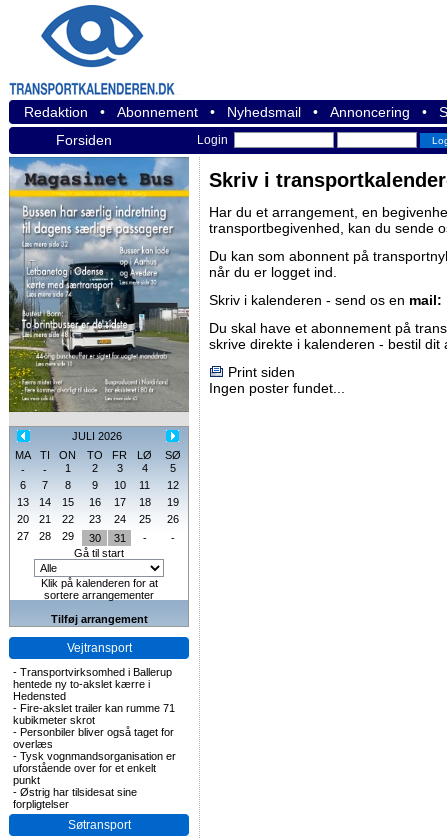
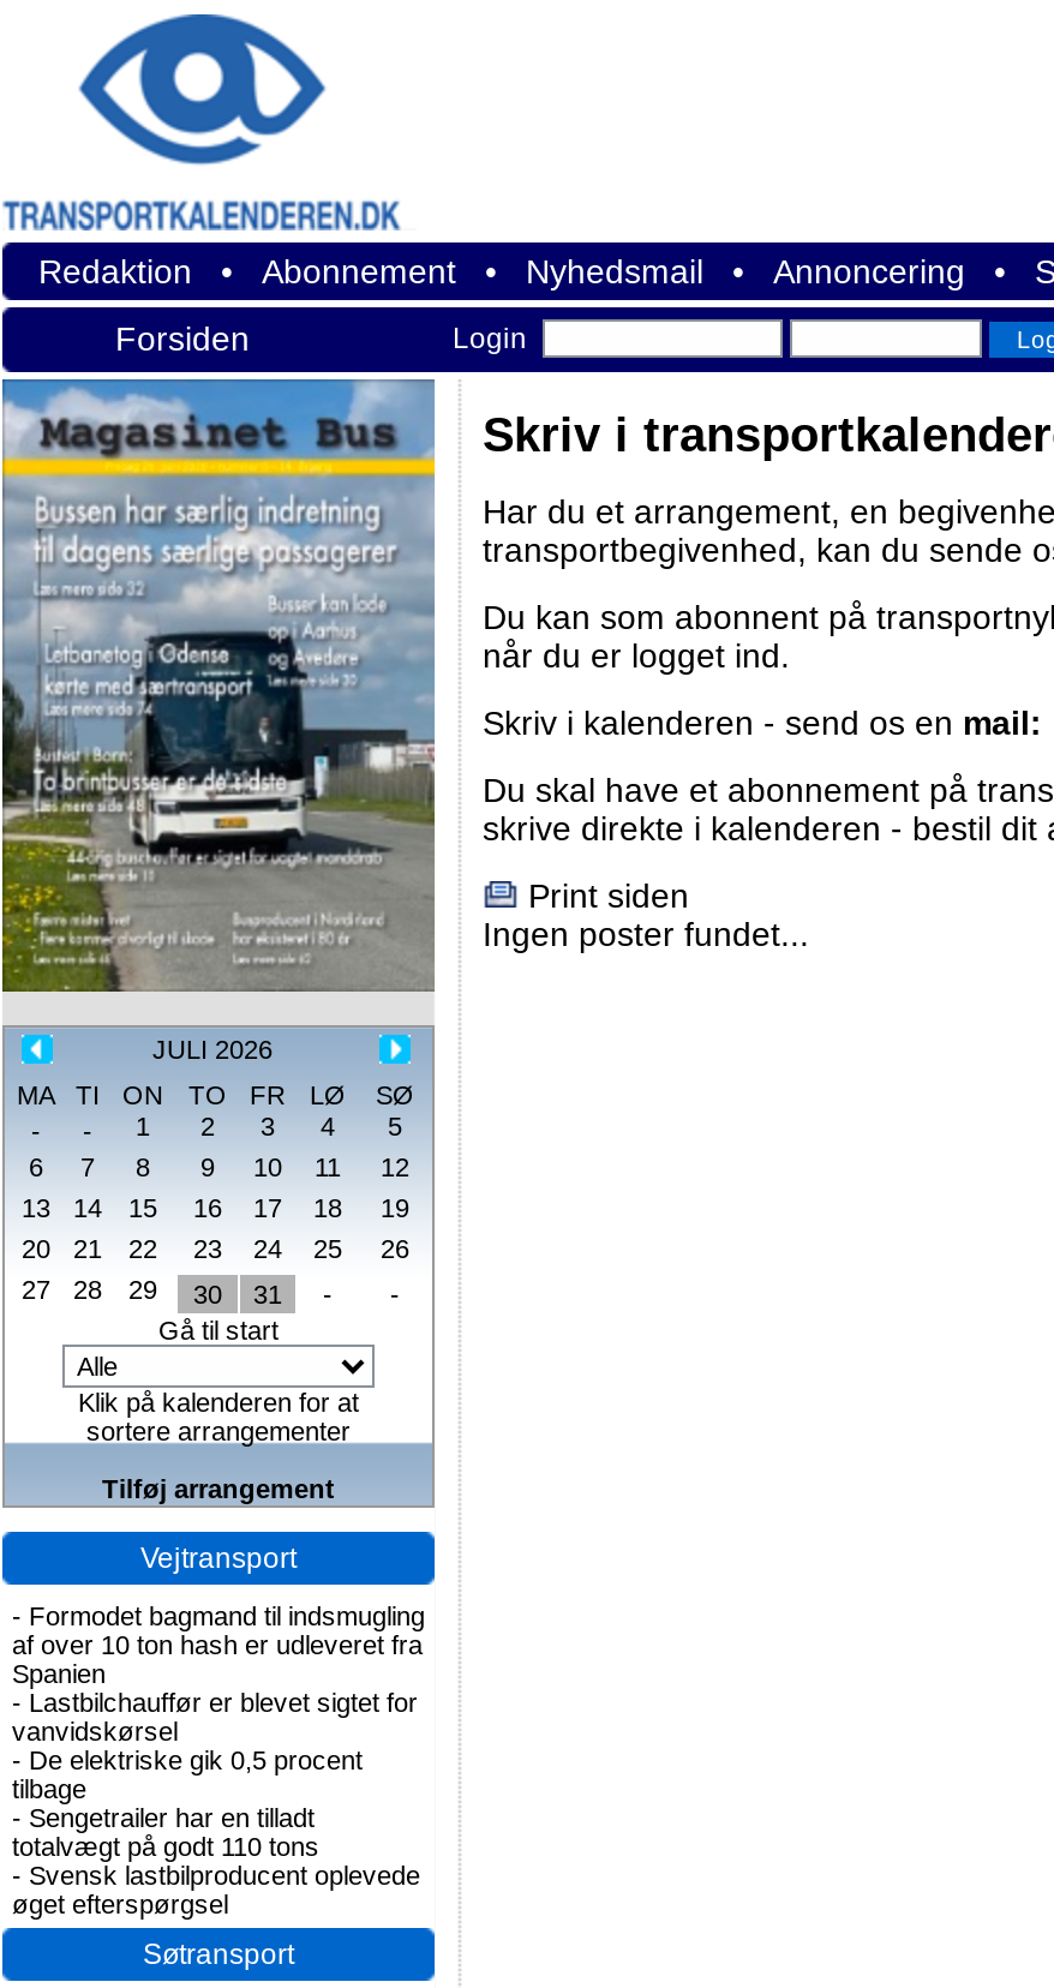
[13,666,176,810] - Transportvirksomhed i Ballerup | hentede ny to-akslet kærre i | Hedensted | - Fire-akslet trailer kan rumme 71 | kubikmeter skrot | - Personbiler bliver også taget for | overlæs | - Tysk vognmandsorganisation er | uforstående over for et enkelt | punkt | - Østrig har tilsidesat sine | forpligtelser -> [12,1601,425,1918] - Formodet bagmand til indsmugling | af over 10 ton hash er udleveret fra | Spanien | - Lastbilchauffør er blevet sigtet for | vanvidskørsel | - De elektriske gik 0,5 procent | tilbage | - Sengetrailer har en tilladt | totalvægt på godt 110 tons | - Svensk lastbilproducent oplevede | øget efterspørgsel

